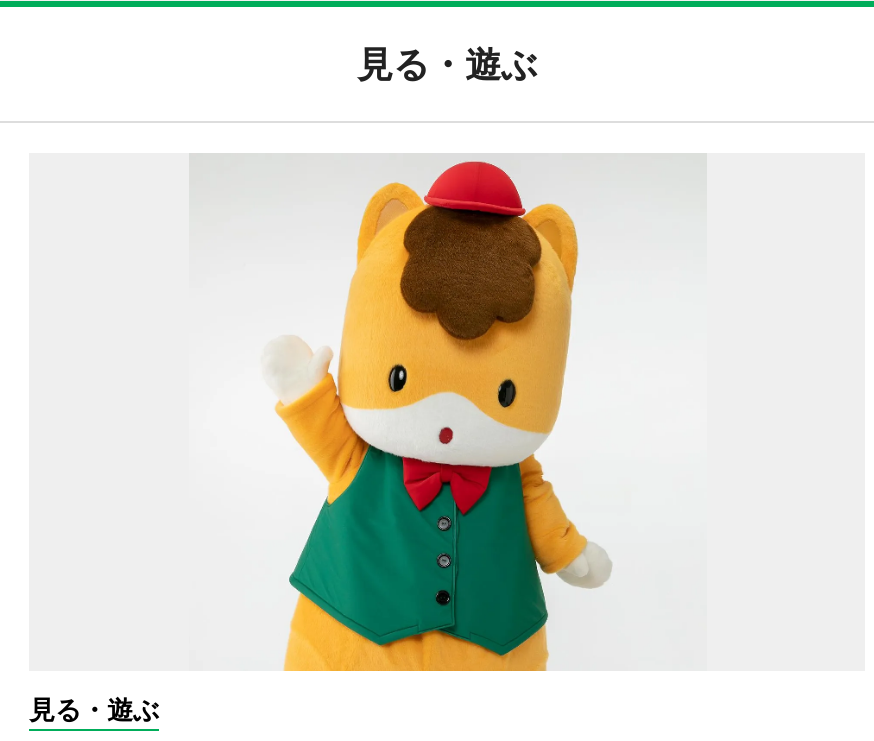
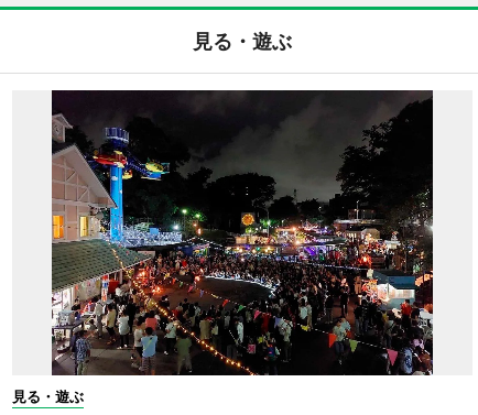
[101,153,793,673] [image] -> [51,89,434,376] [image]

